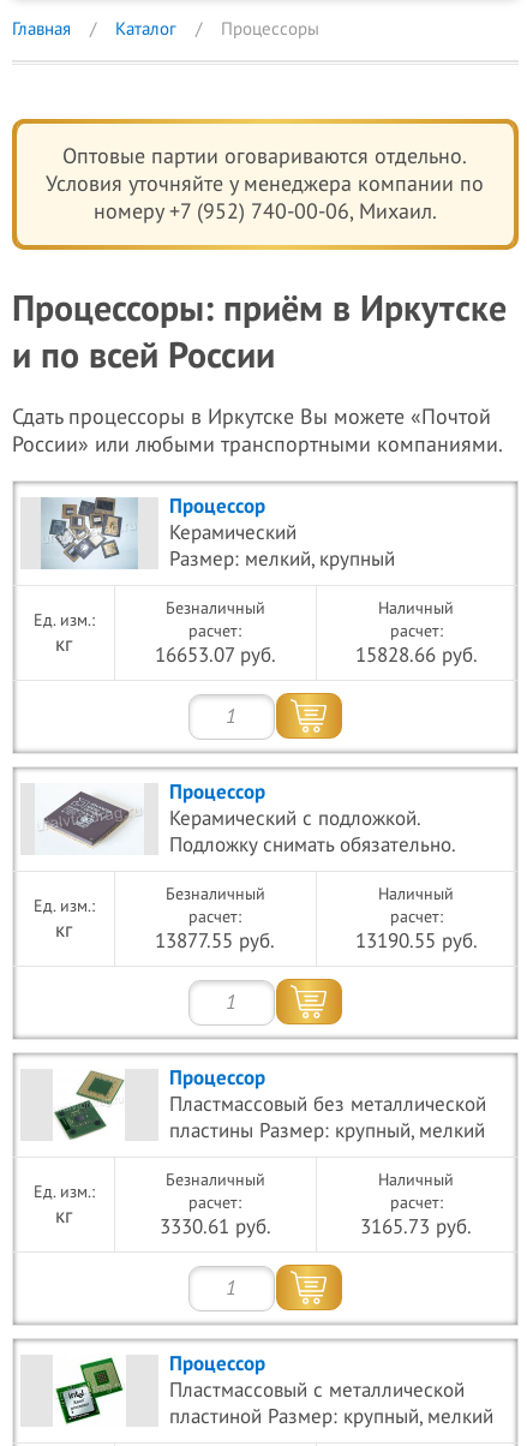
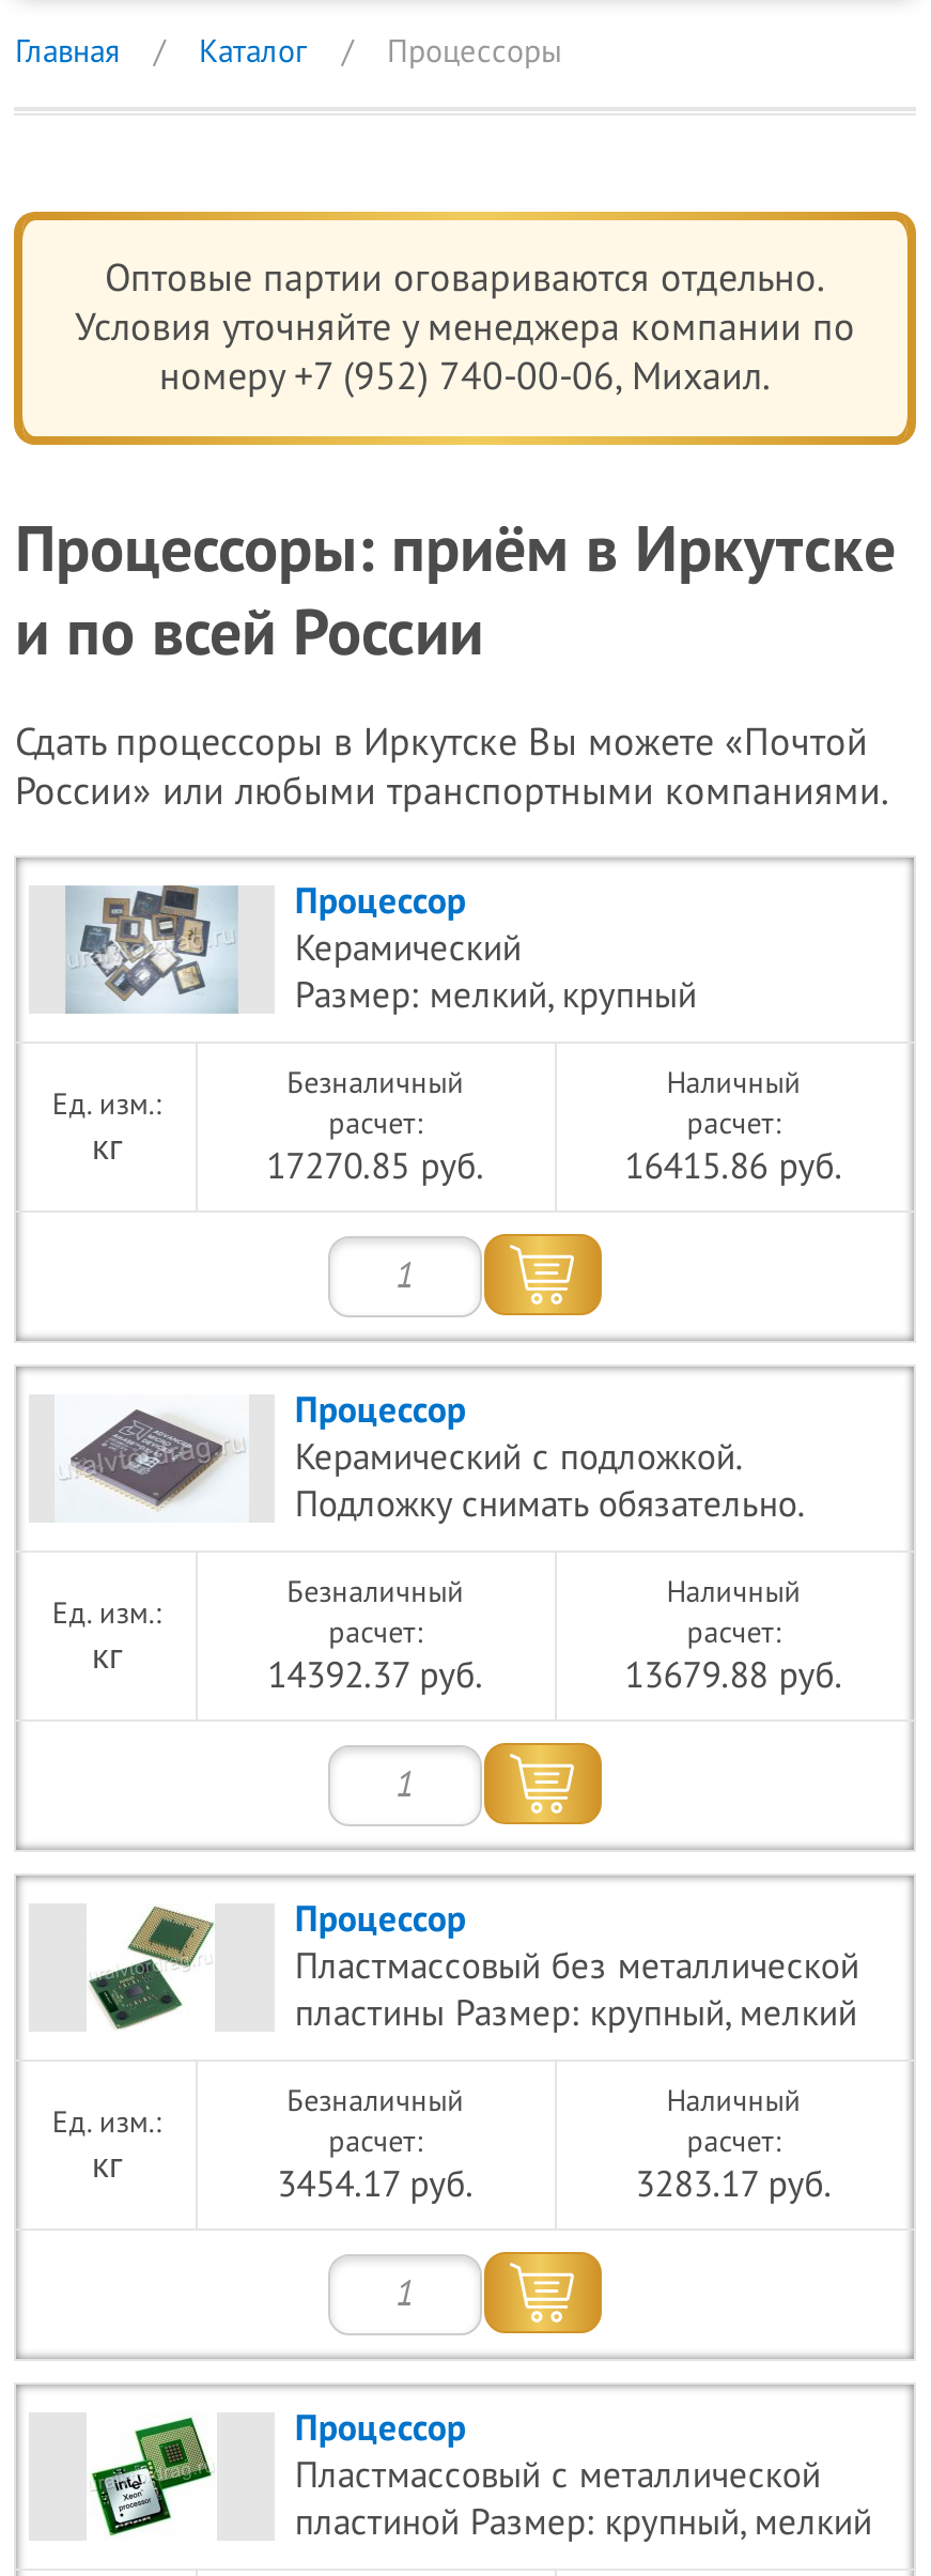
[154,644,276,668] 16653.07 руб. -> [266,1146,484,1189] 17270.85 руб.
[355,644,477,668] 15828.66 руб. -> [625,1146,843,1189] 16415.86 руб.
[155,930,275,954] 13877.55 руб. -> [267,1655,483,1698] 14392.37 руб.
[355,930,477,954] 13190.55 руб. -> [625,1655,843,1698] 13679.88 руб.
[159,1215,271,1239] 3330.61 руб. -> [277,2164,474,2207] 3454.17 руб.
[360,1215,472,1239] 3165.73 руб. -> [635,2164,832,2207] 3283.17 руб.

